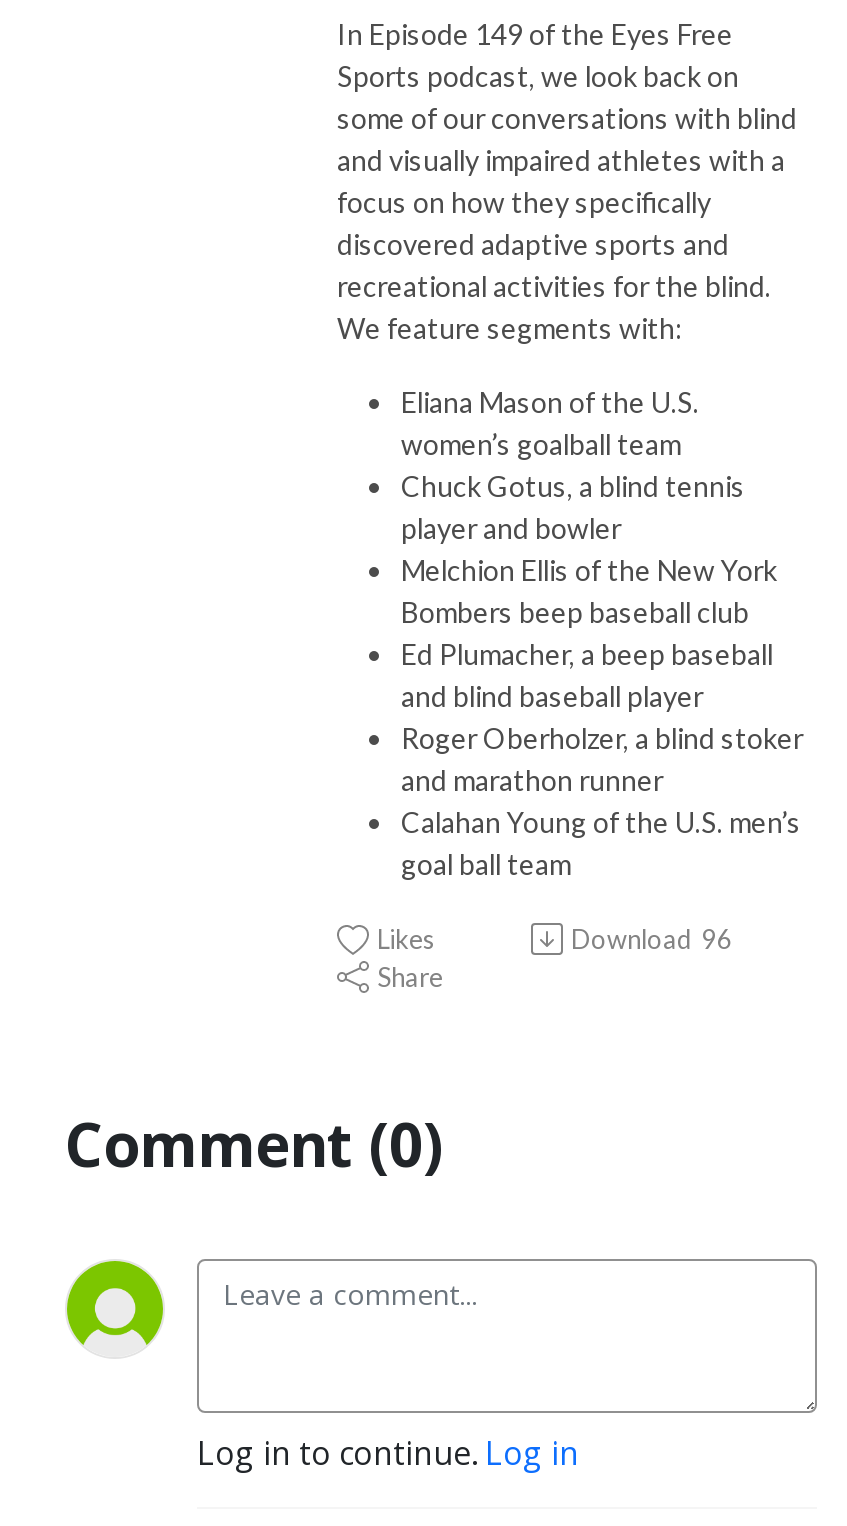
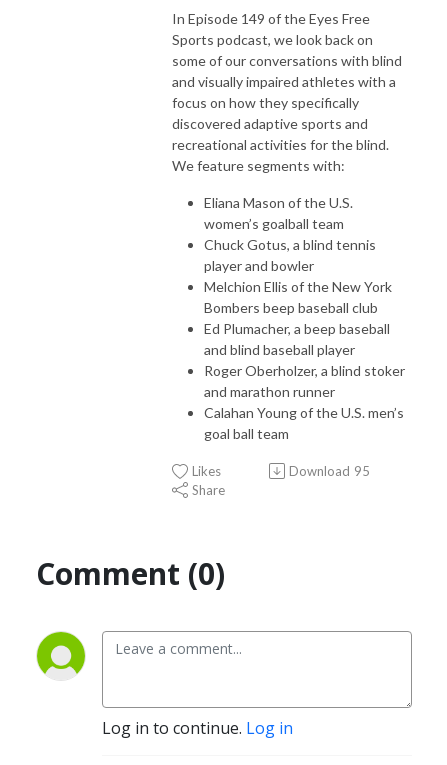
[571,923,733,955] Download 96 -> [289,463,370,479] Download 95

